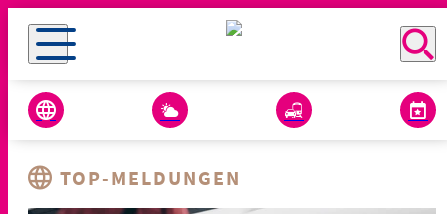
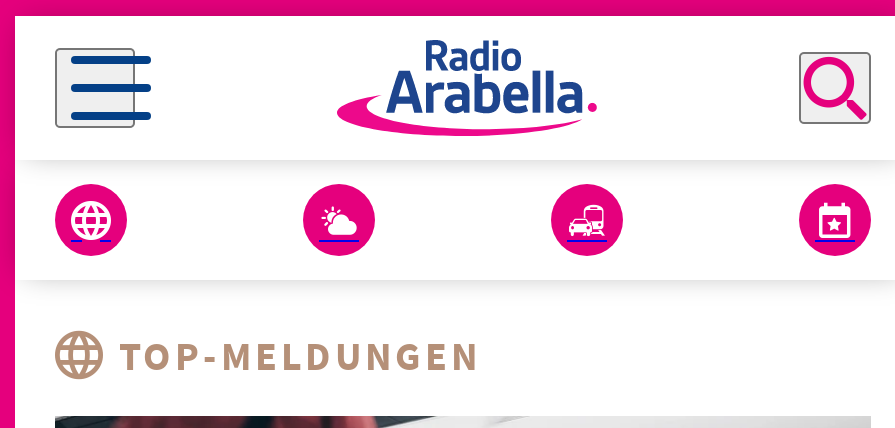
none -> [335,38,599,138] [image]

